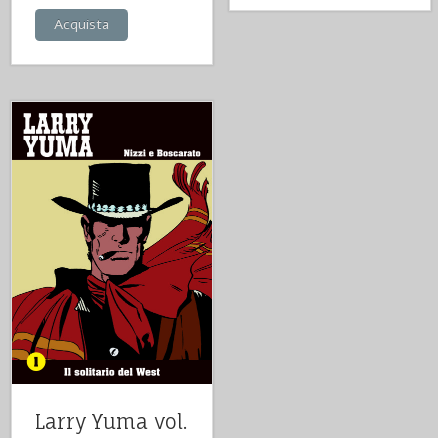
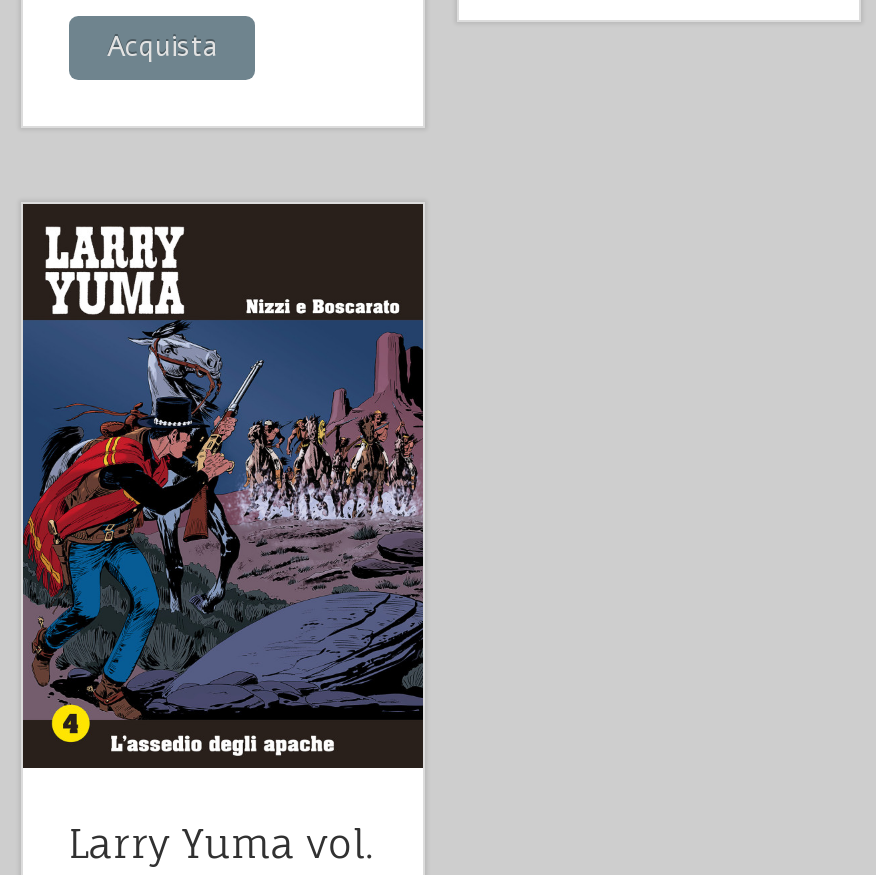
[12,104,213,385] [image] -> [21,209,425,769] [image]

